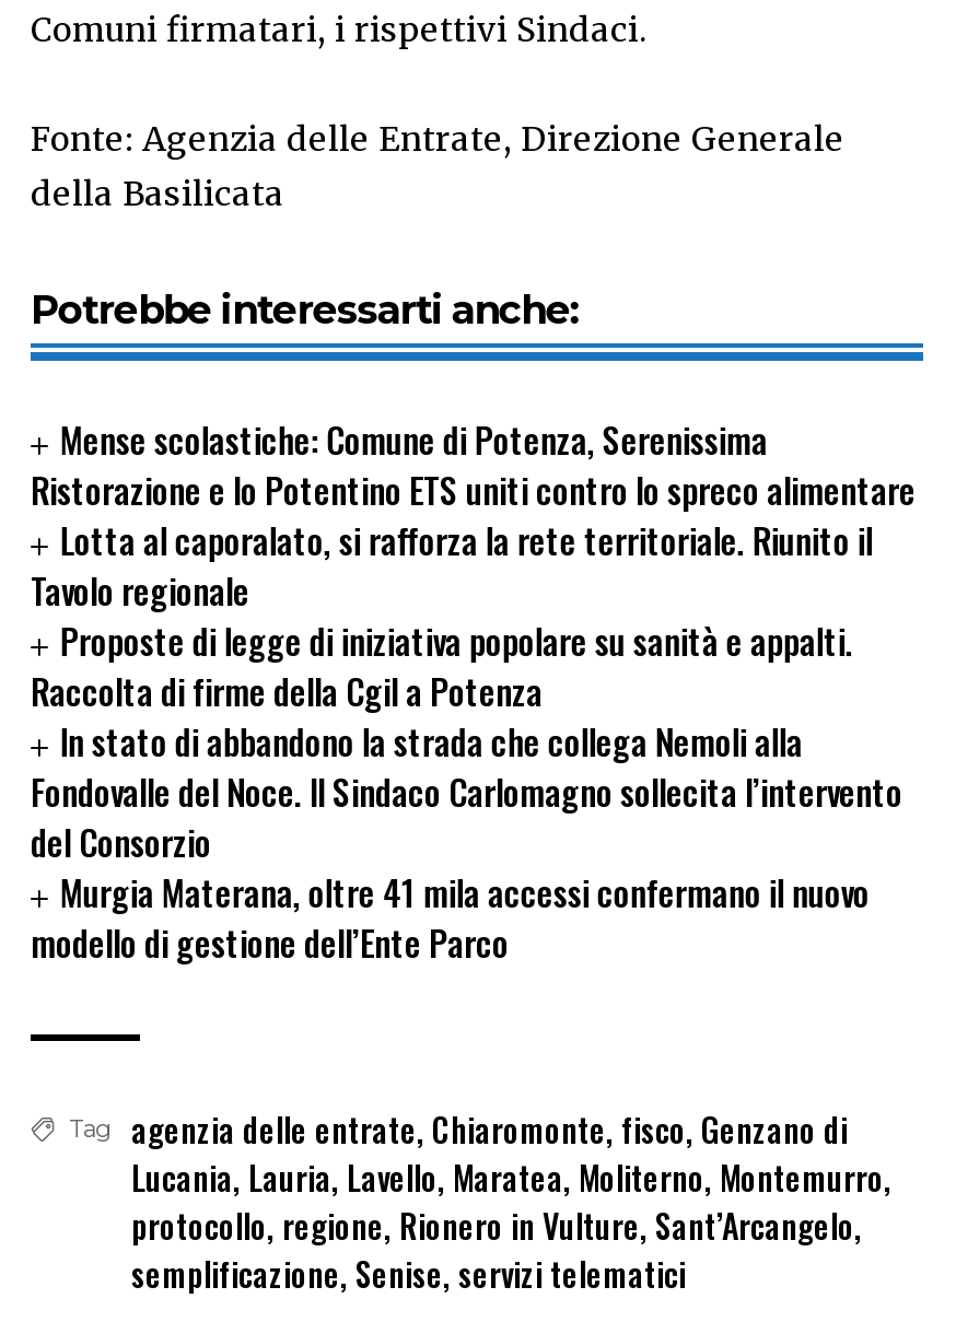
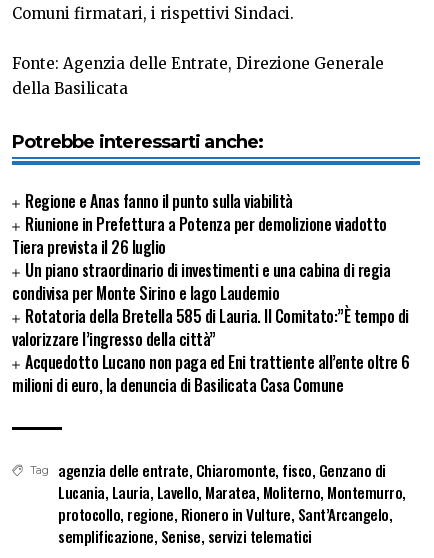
[31,414,916,970] Mense scolastiche: Comune di Potenza, Serenissima | Ristorazione e Io Potentino ETS uniti contro lo spreco alimentare | Lotta al caporalato, si rafforza la rete territoriale. Riunito il | Tavolo regionale | Proposte di legge di iniziativa popolare su sanità e appalti. | Raccolta di firme della Cgil a Potenza | In stato di abbandono la strada che collega Nemoli alla | Fondovalle del Noce. Il Sindaco Carlomagno sollecita l’intervento | del Consorzio | Murgia Materana, oltre 41 mila accessi confermano il nuovo | modello di gestione dell’Ente Parco -> [12,189,410,397] Regione e Anas fanno il punto sulla viabilità | Riunione in Prefettura a Potenza per demolizione viadotto | Tiera prevista il 26 luglio | Un piano straordinario di investimenti e una cabina di regia | condivisa per Monte Sirino e lago Laudemio | Rotatoria della Bretella 585 di Lauria. Il Comitato:”È tempo di | valorizzare l’ingresso della città” | Acquedotto Lucano non paga ed Eni trattiente all’ente oltre 6 | milioni di euro, la denuncia di Basilicata Casa Comune

